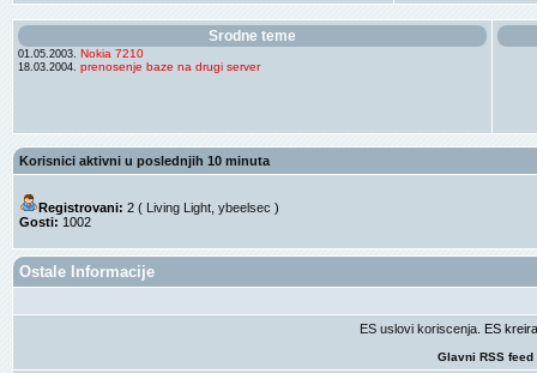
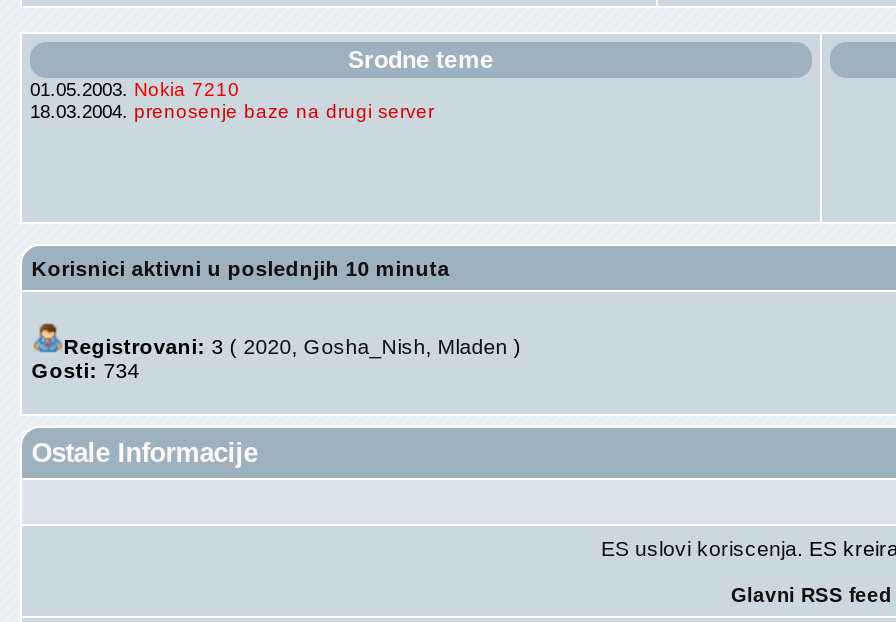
[38,201,279,215] Registrovani: 2 (Living Light, ybeelsec) -> [64,335,522,359] Registrovani: 3 (2020, Gosha_Nish, Mladen)
[19,215,91,230] Gosti:1002 -> [32,359,140,383] Gosti:734

